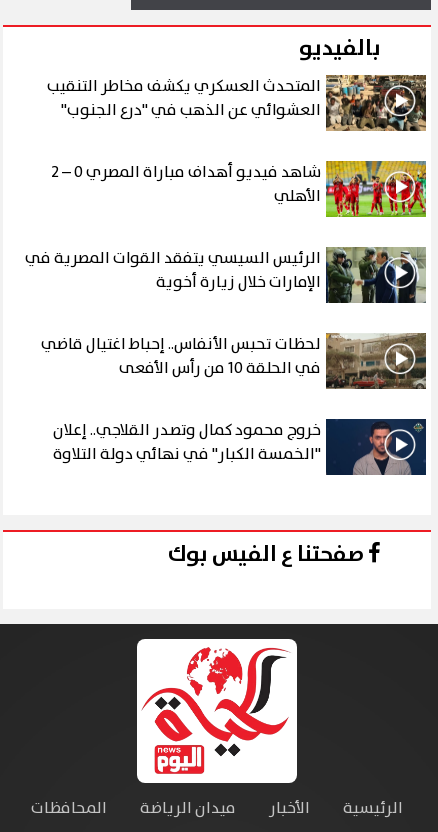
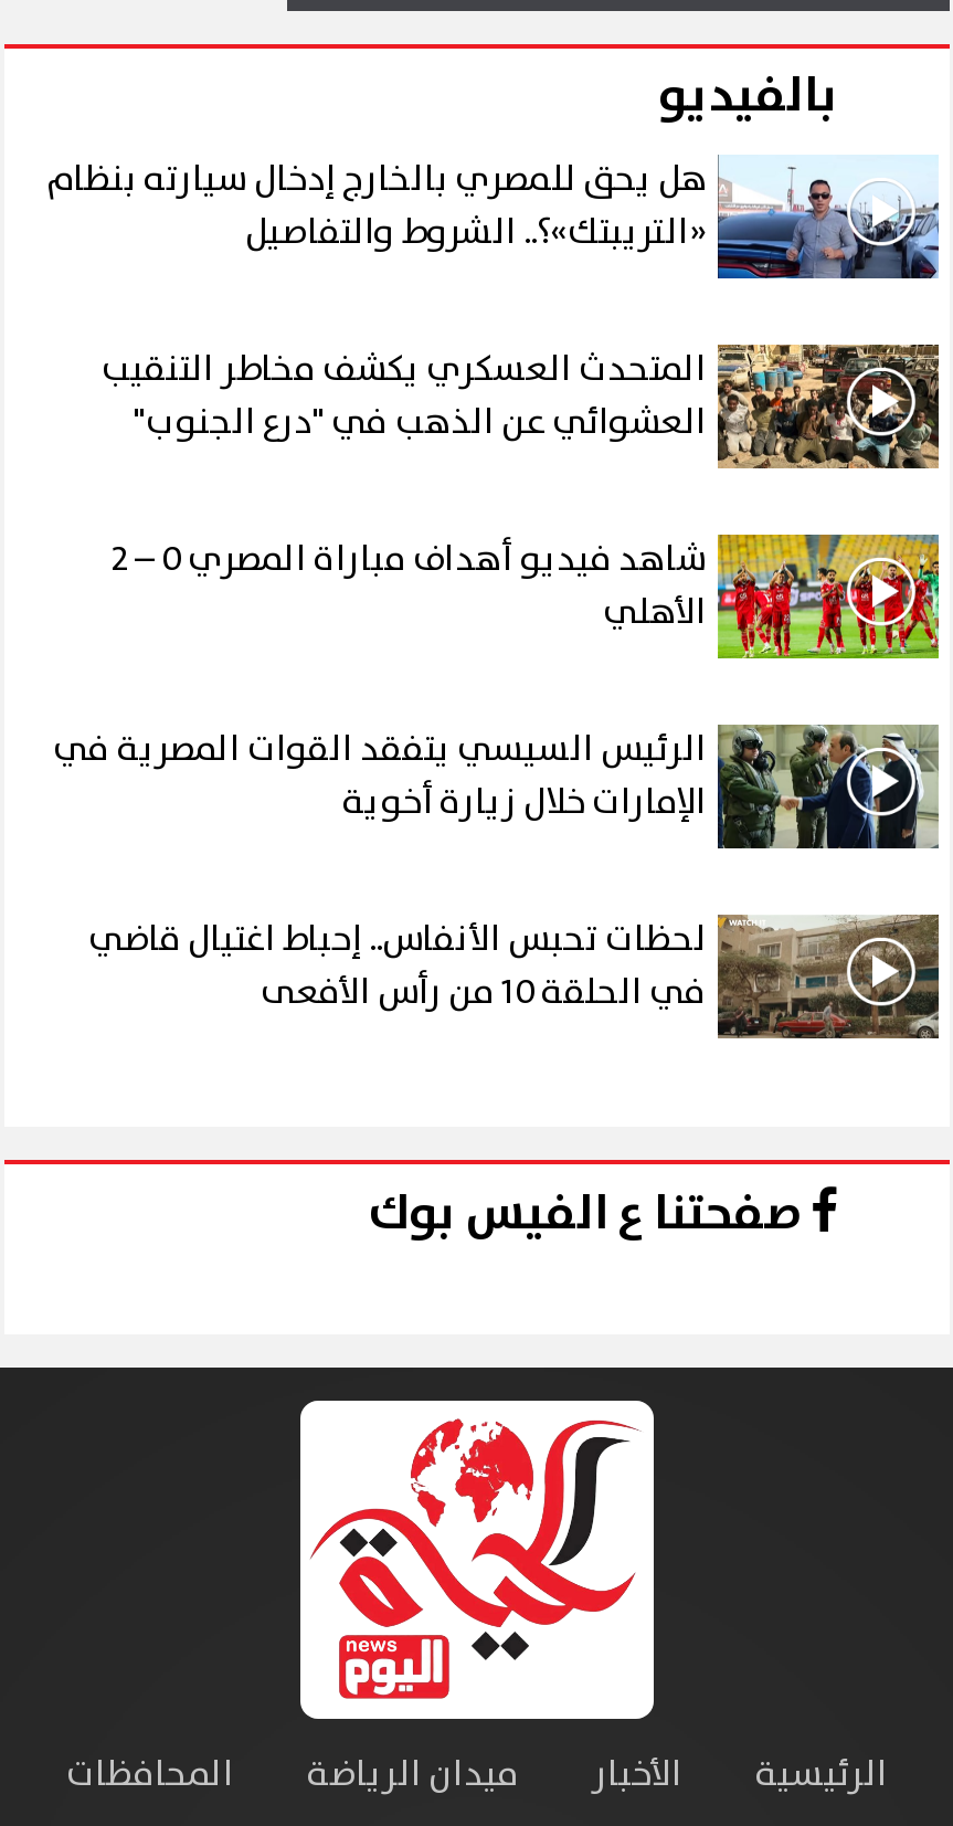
none -> [46,152,941,281] [image] | هل يحق للمصري بالخارج إدخال سيارته بنظام | «التريبتك»؟.. الشروط والتفاصيل
moved [25,73,428,357] -> [53,340,943,967]: [image] | المتحدث العسكري يكشف مخاطر التنقيب | العشوائي عن الذهب في "درع الجنوب" | الأهلي | الرئيس السيسي يتفقد القوات المصرية في | الإمارات خلال زيارة أخوية | لحظات تحبس الأنفاس.. إحباط اغتيال قاضي
moved [325,332,428,390] -> [716,912,943,1041]: [image]
[53,418,427,476] [image] | خروج محمود كمال وتصدر القلاجي.. إعلان | "الخمسة الكبار" في نهائي دولة التلاوة -> none

